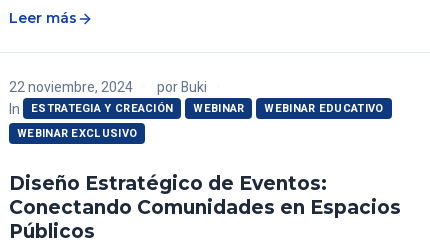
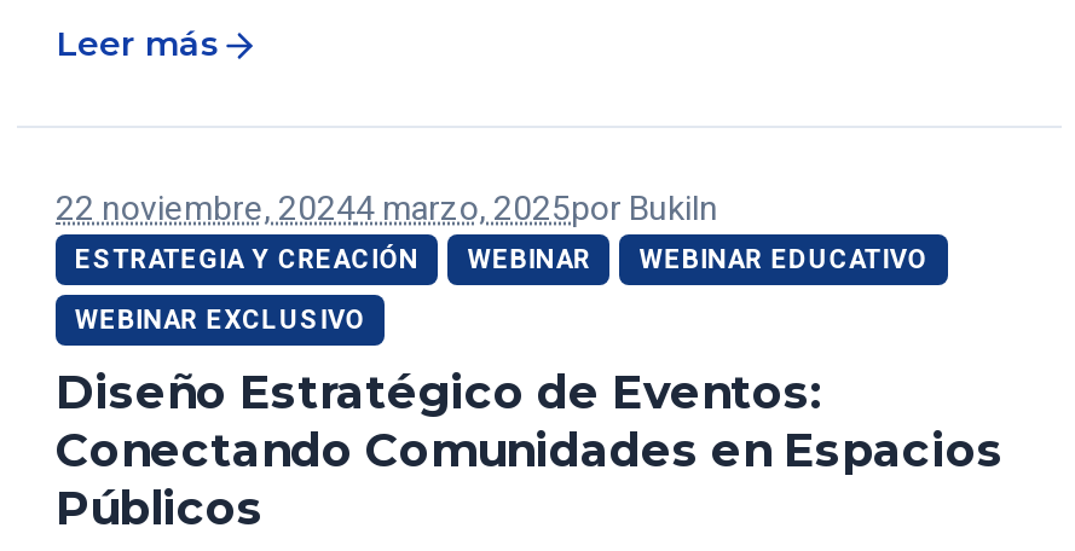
[9,77,207,120] 22 noviembre, 2024 | por Buki | In ESTRATEGIA Y CREACIÓN -> [56,184,718,280] 22 noviembre, 20244 marzo, 2025por BukiIn | ESTRATEGIA Y CREACIÓN

